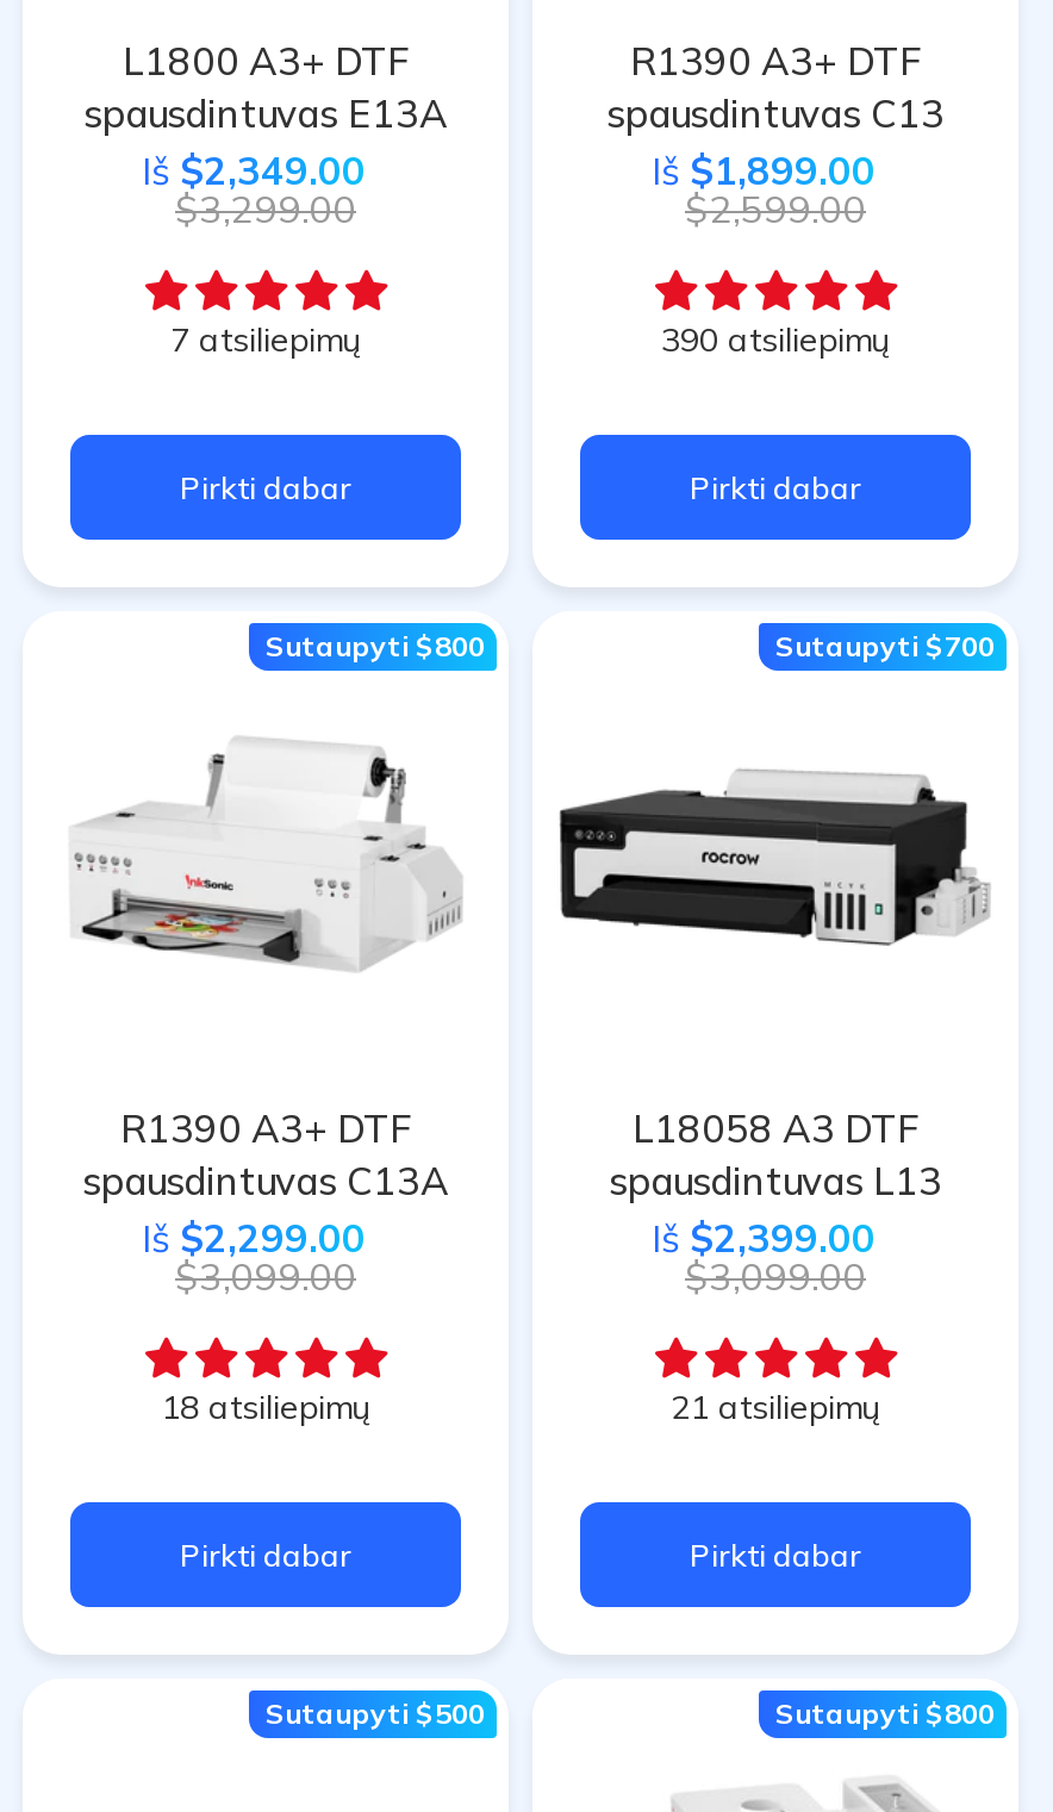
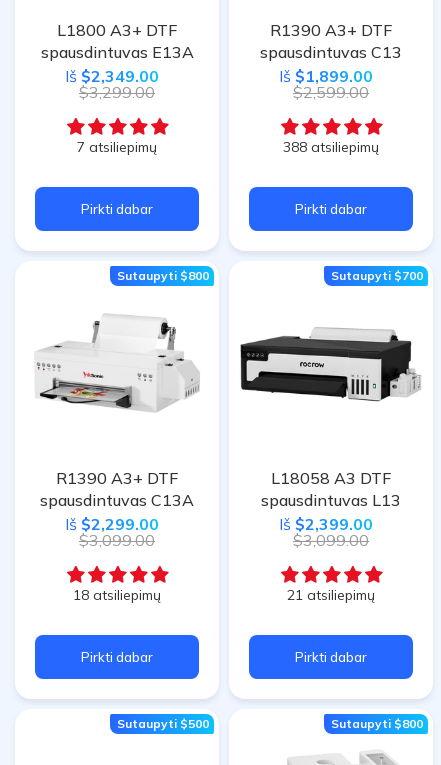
[661,319,890,362] 390 atsiliepimų -> [283,138,379,156] 388 atsiliepimų

